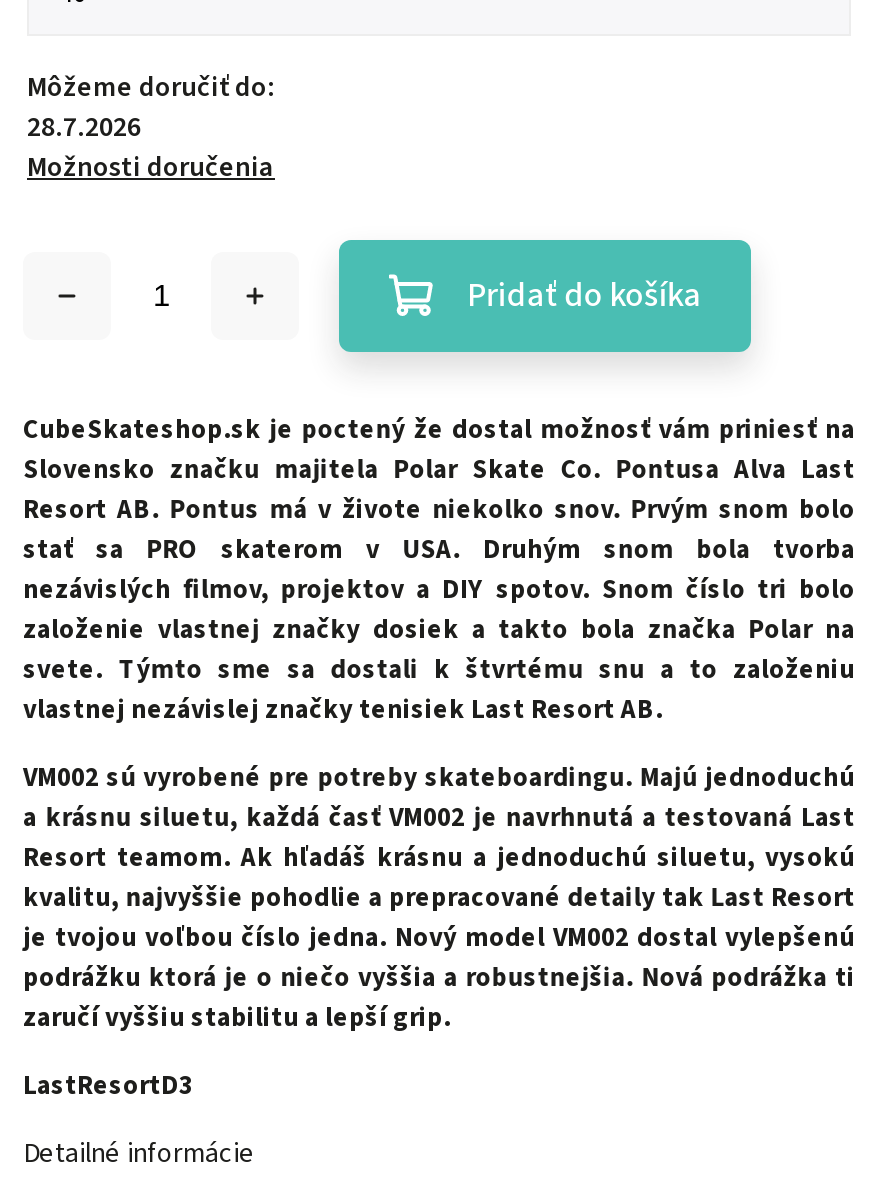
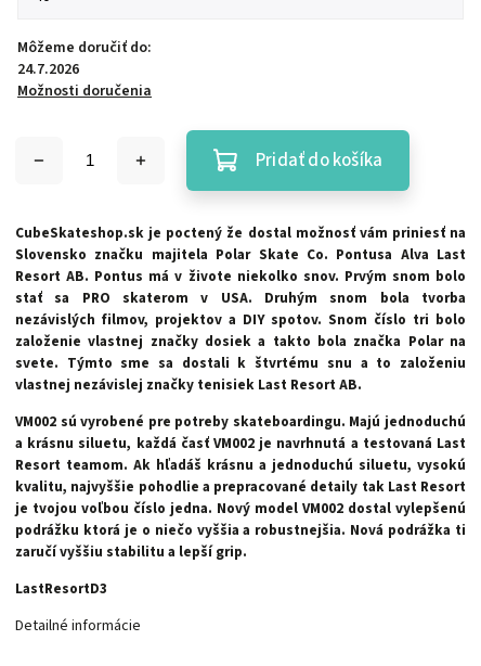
[27,108,141,148] 28.7.2026 -> [17,59,79,80] 24.7.2026

